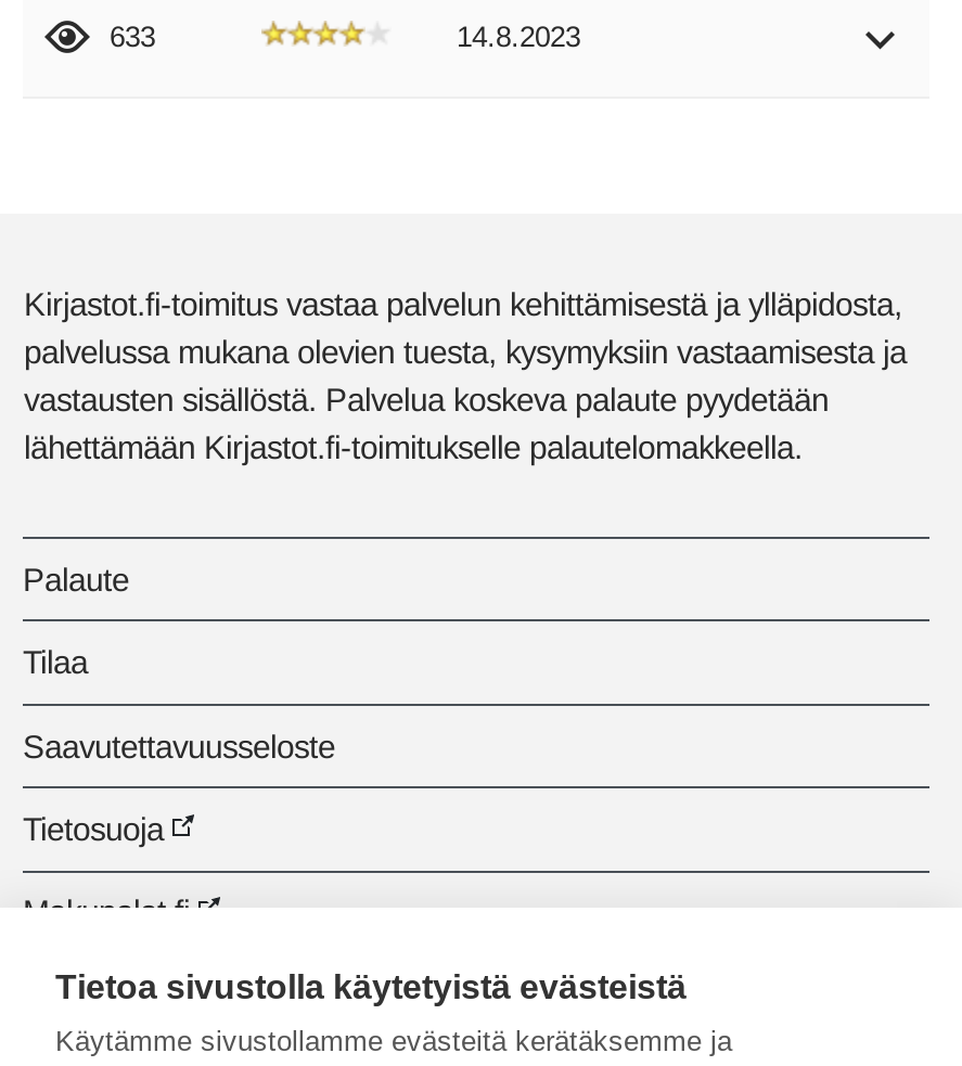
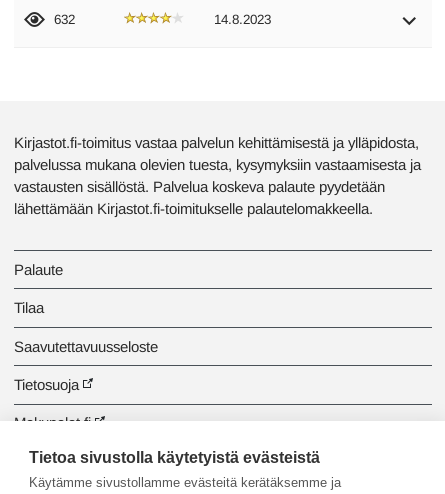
[110,20,155,52] 633 -> [54,11,75,26] 632

